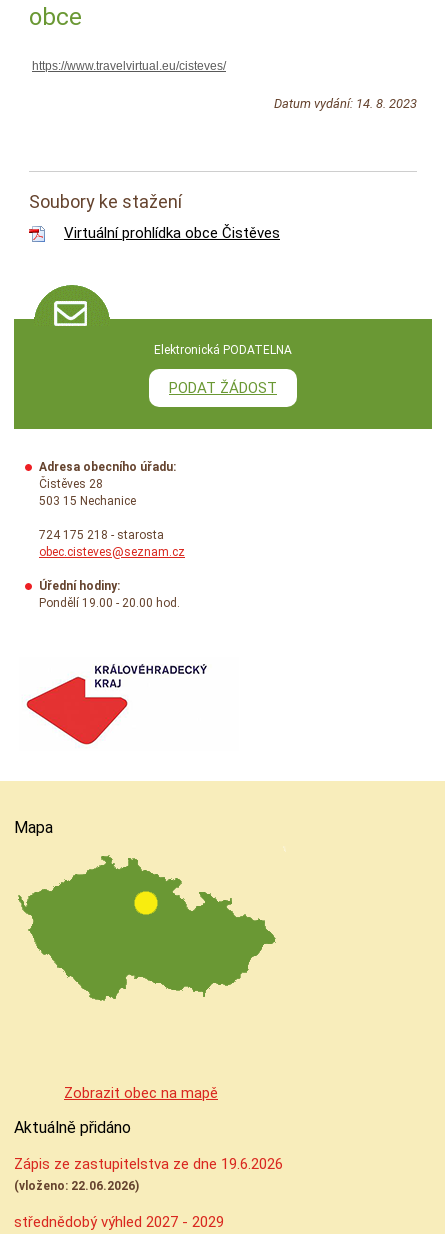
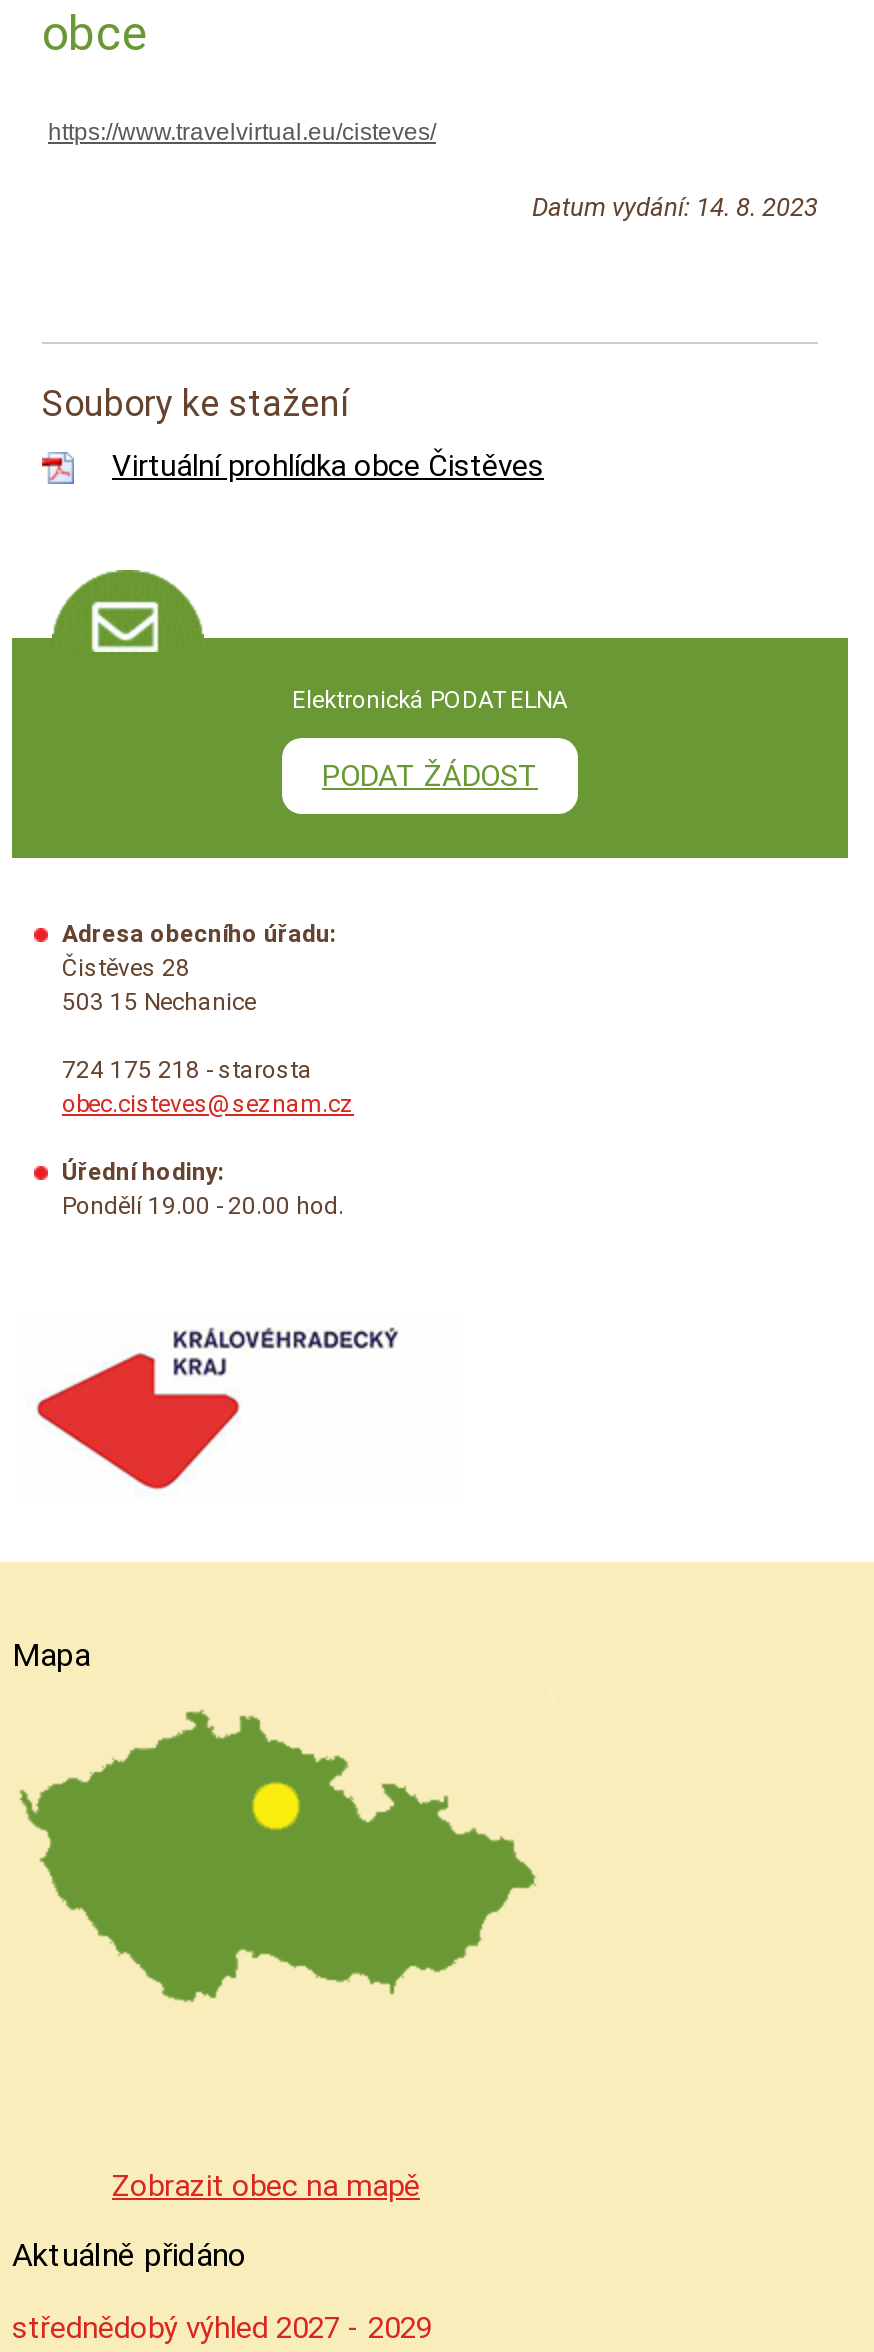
[14,1155,283,1193] Zápis ze zastupitelstva ze dne 19.6.2026 | (vloženo: 22.06.2026) -> none

